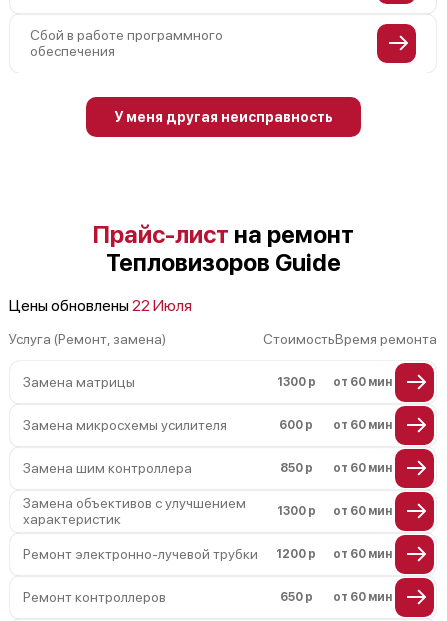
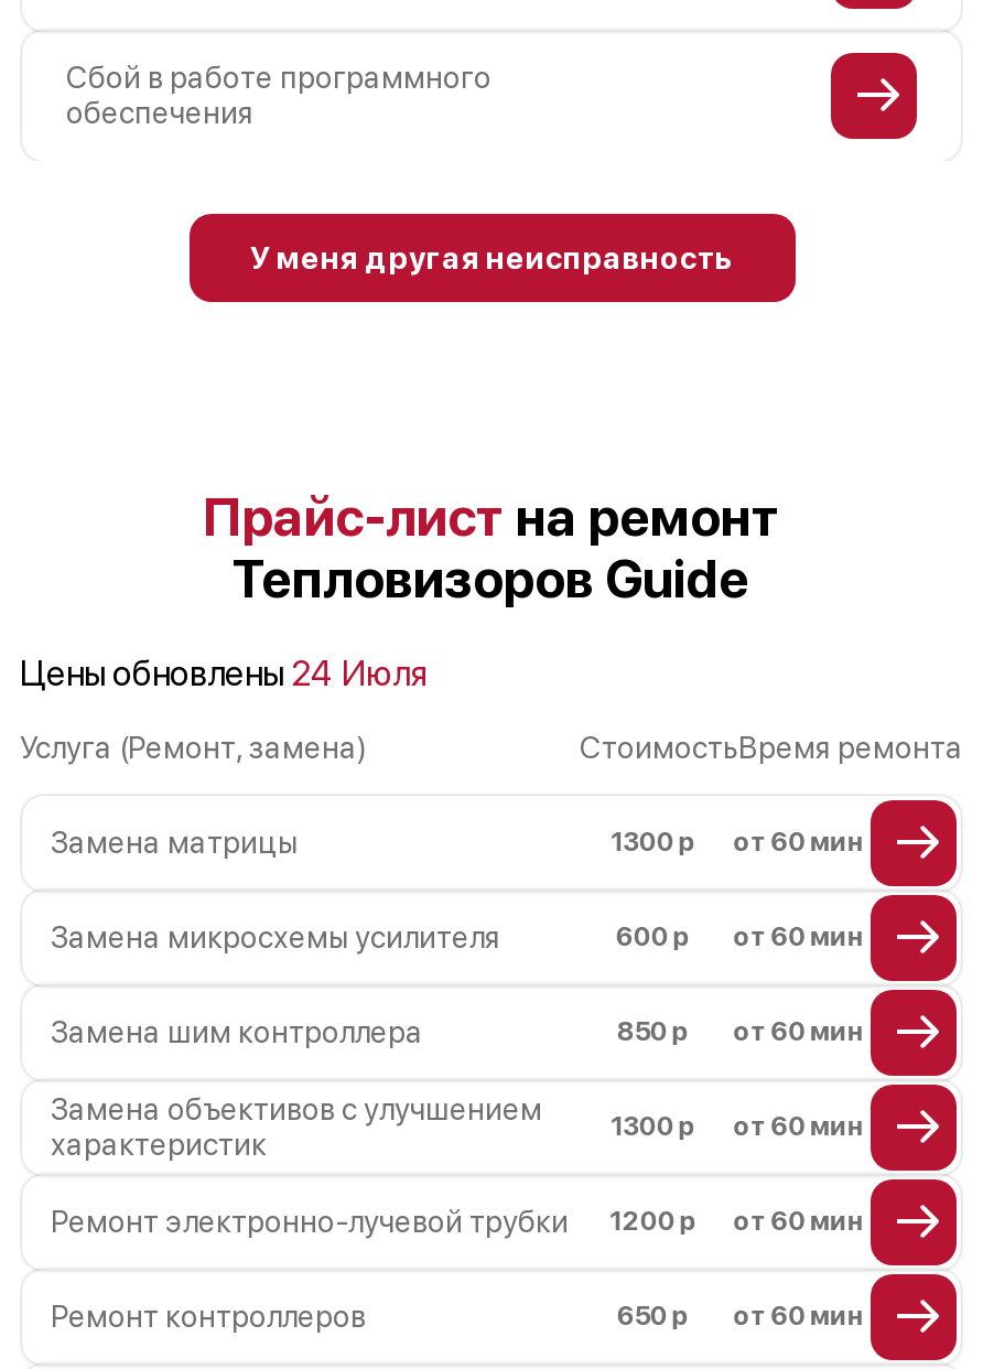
[9,296,192,315] Цены обновлены 22 Июля -> [20,652,428,694] Цены обновлены 24 Июля

